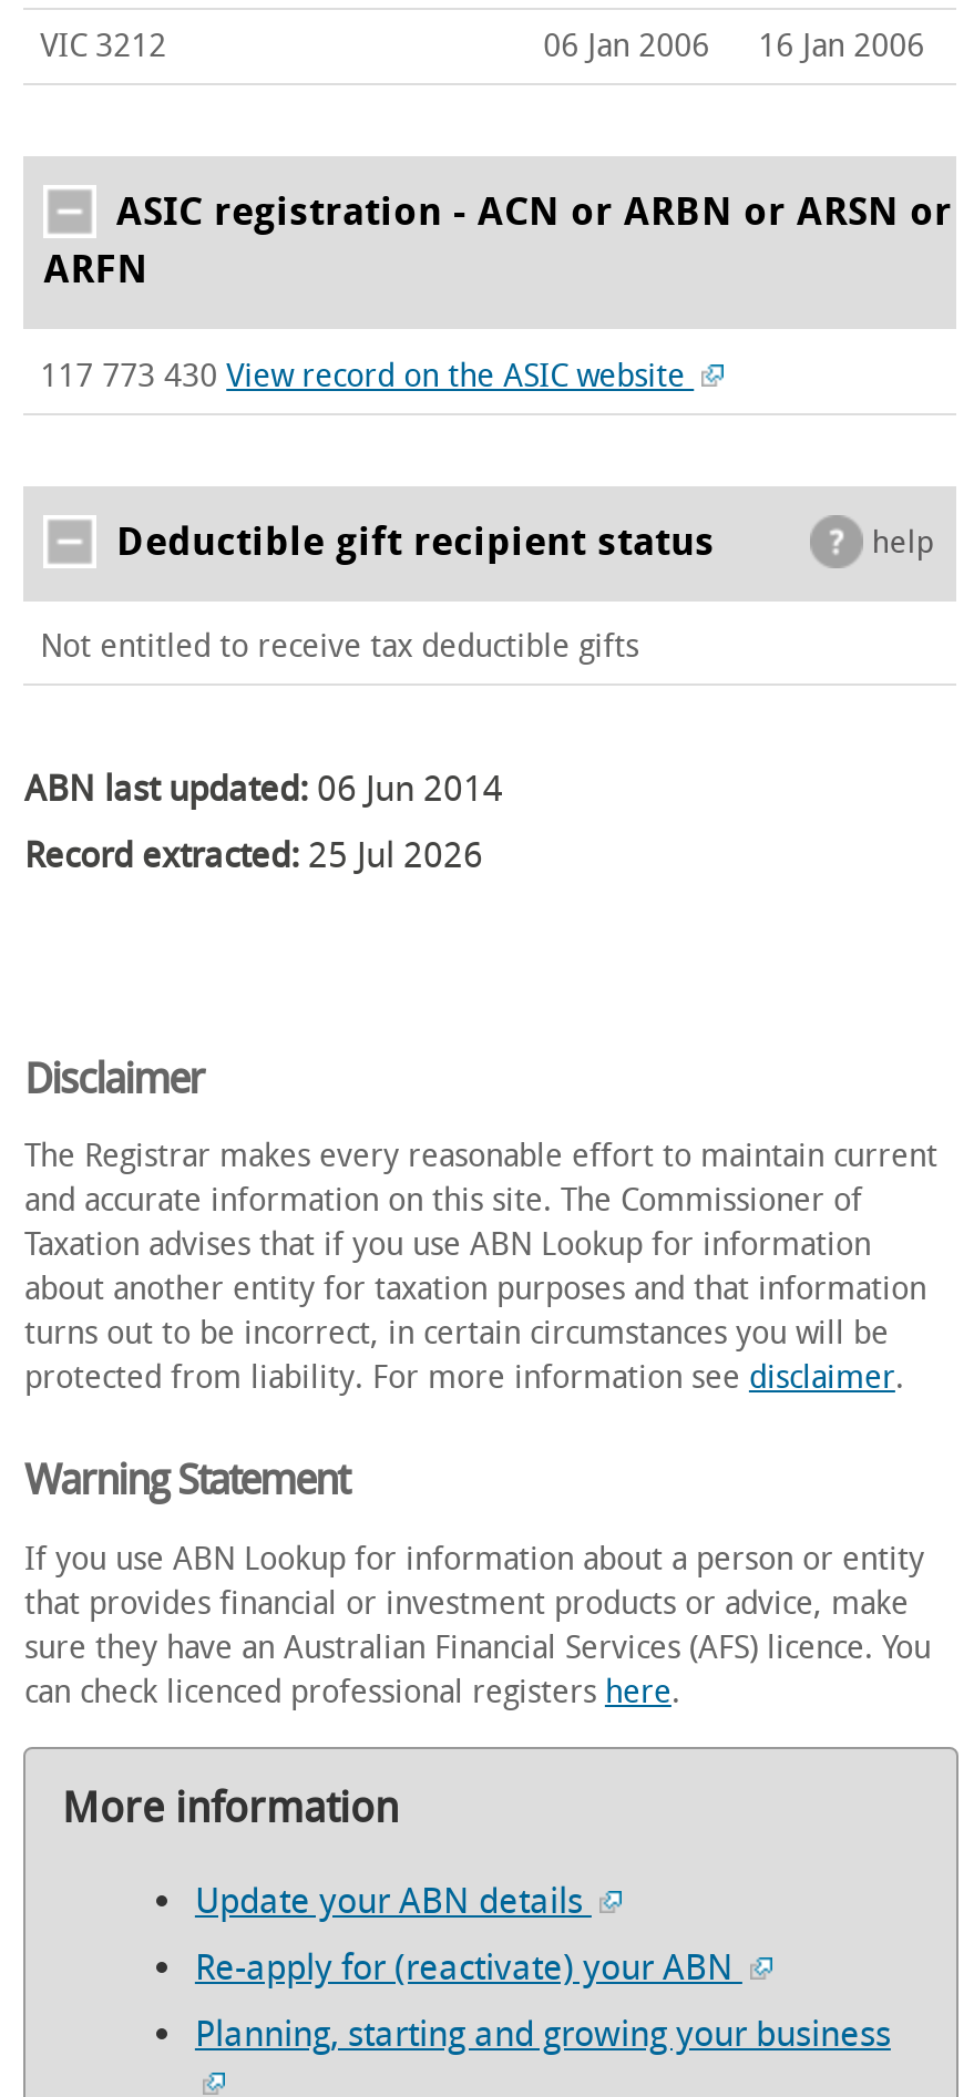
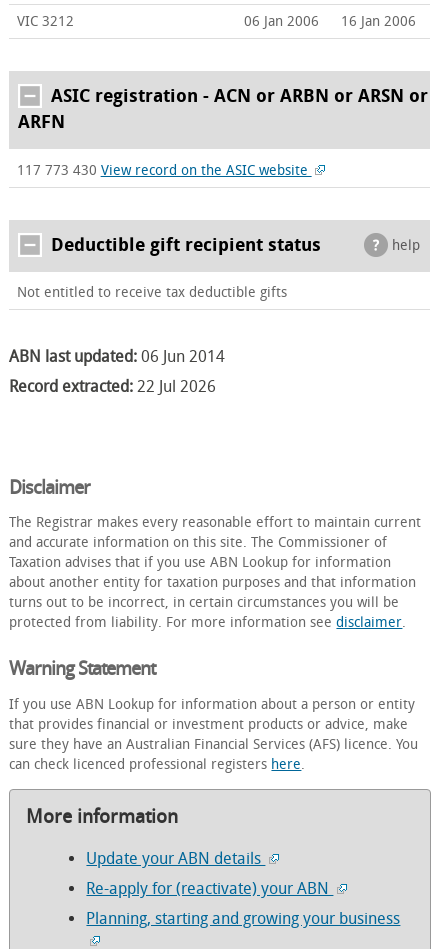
[24,835,483,877] Record extracted: 25 Jul 2026 -> [9,377,216,396] Record extracted: 22 Jul 2026

